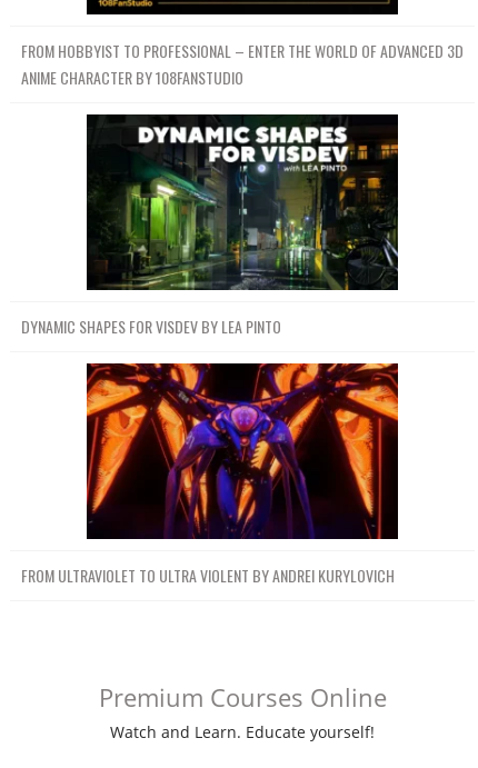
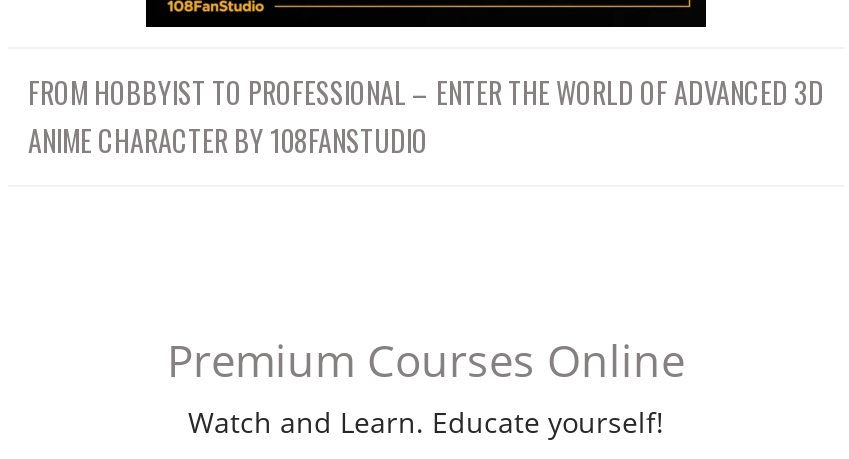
[21,113,399,338] [image] | DYNAMIC SHAPES FOR VISDEV BY LEA PINTO -> none
[21,362,399,586] [image] | FROM ULTRAVIOLET TO ULTRA VIOLENT BY ANDREI KURYLOVICH -> none

